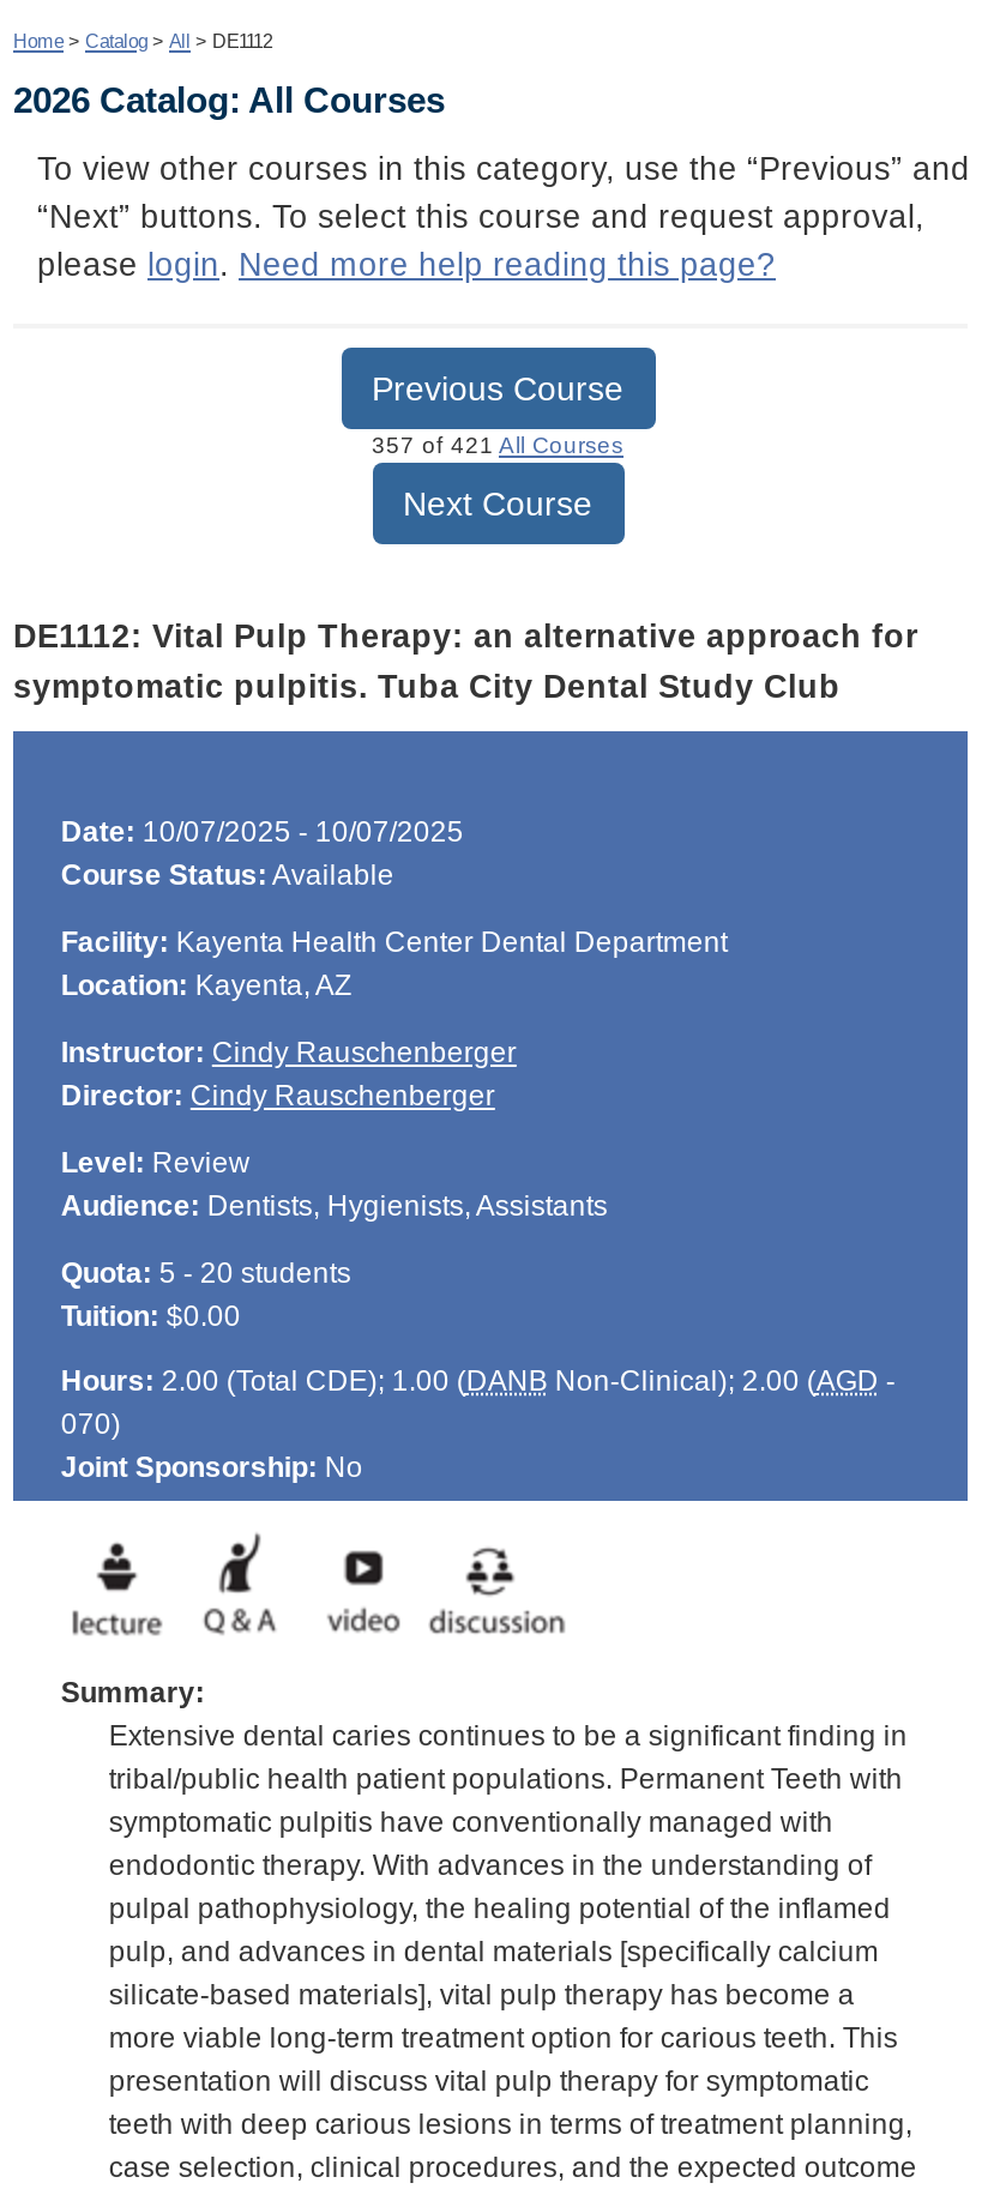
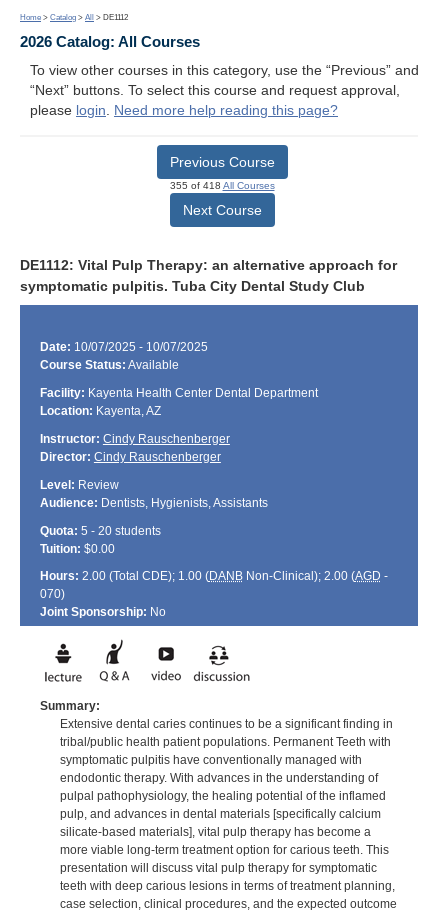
[372,431,623,457] 357 of 421All Courses -> [169,180,274,191] 355 of 418All Courses

